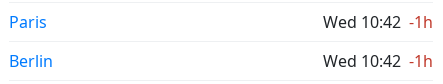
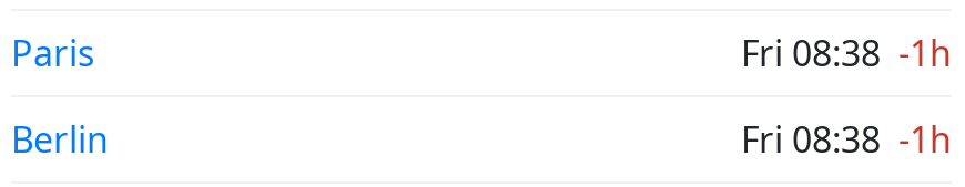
[323,11,433,33] Wed 10:42 -1h -> [741,29,952,77] Fri 08:38 -1h
[323,50,433,72] Wed 10:42 -1h -> [741,115,952,164] Fri 08:38 -1h

